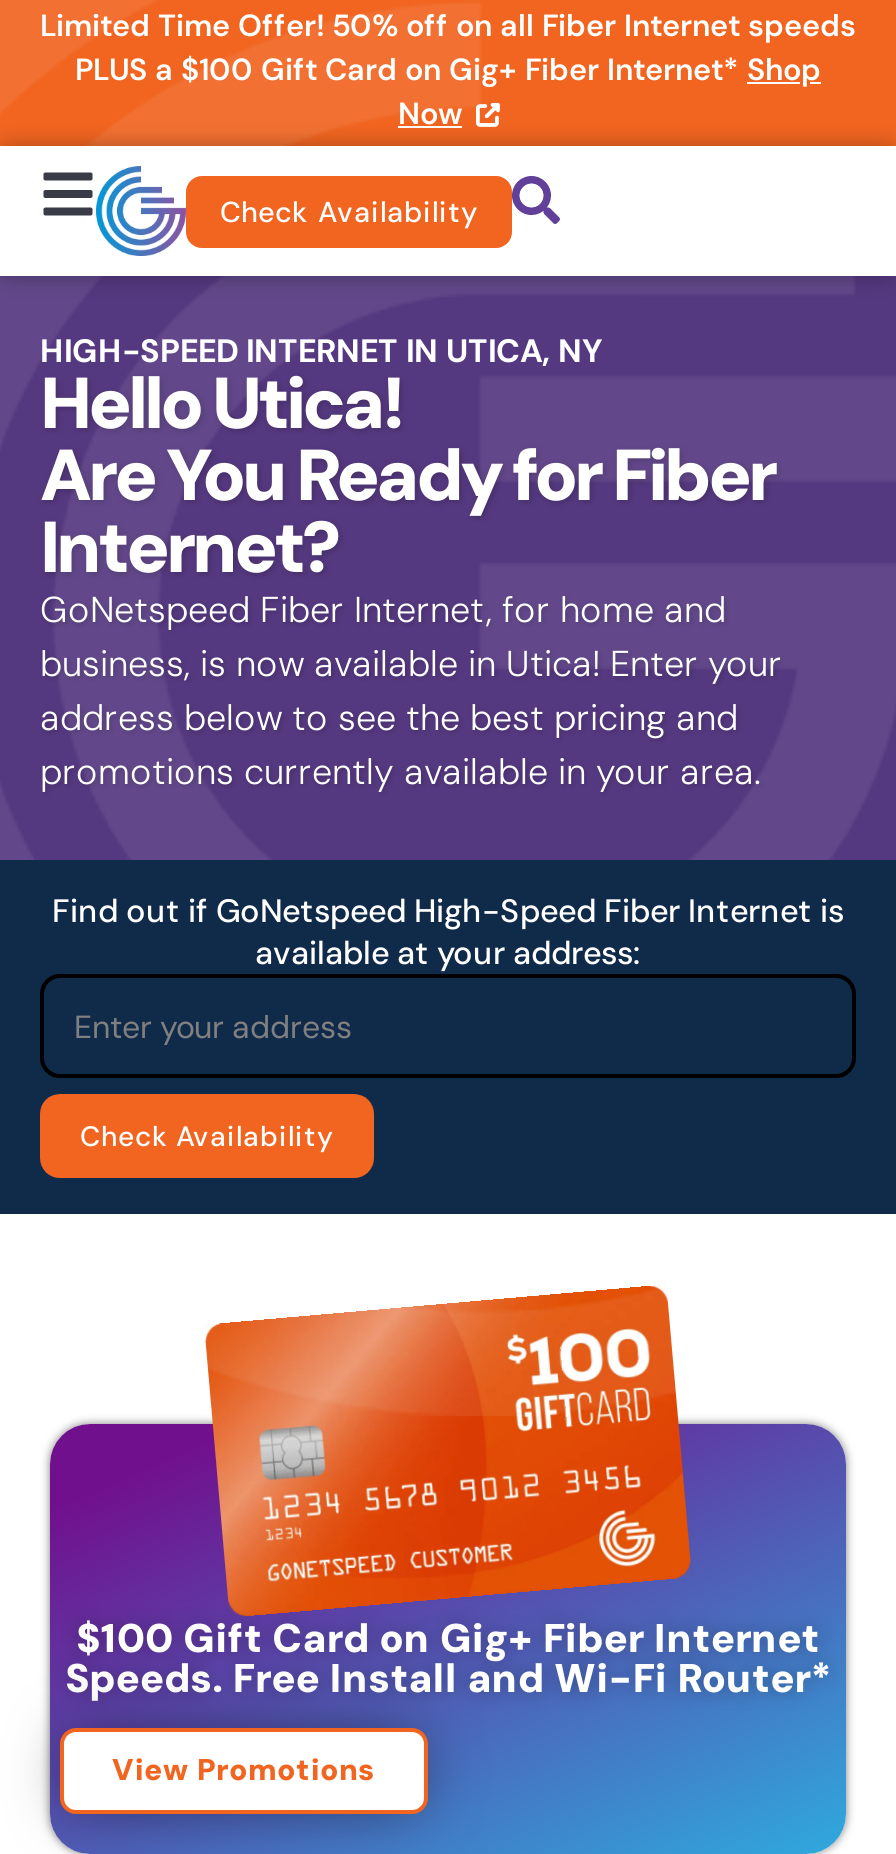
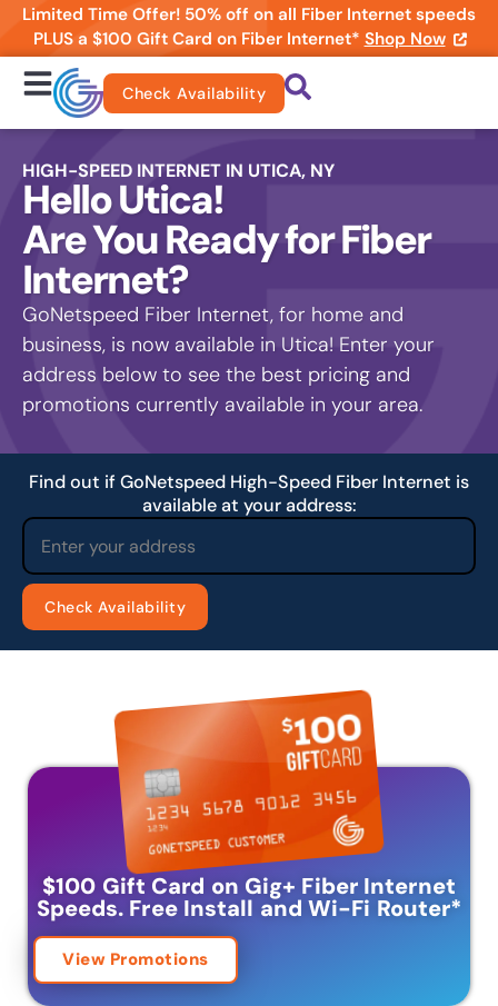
[75,50,821,134] PLUS a $100 Gift Card on Gig+ Fiber Internet* Shop | Now -> [33,28,445,50] PLUS a $100 Gift Card on Fiber Internet* Shop Now

